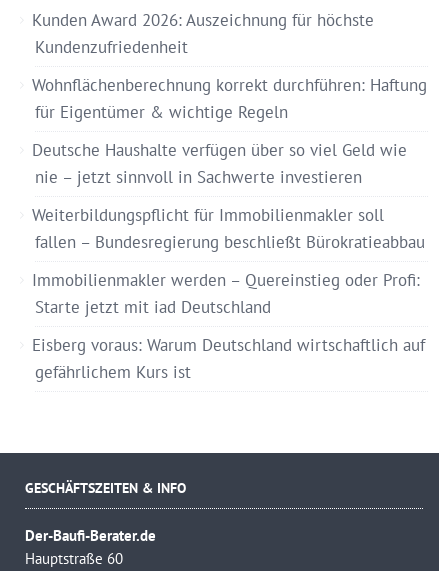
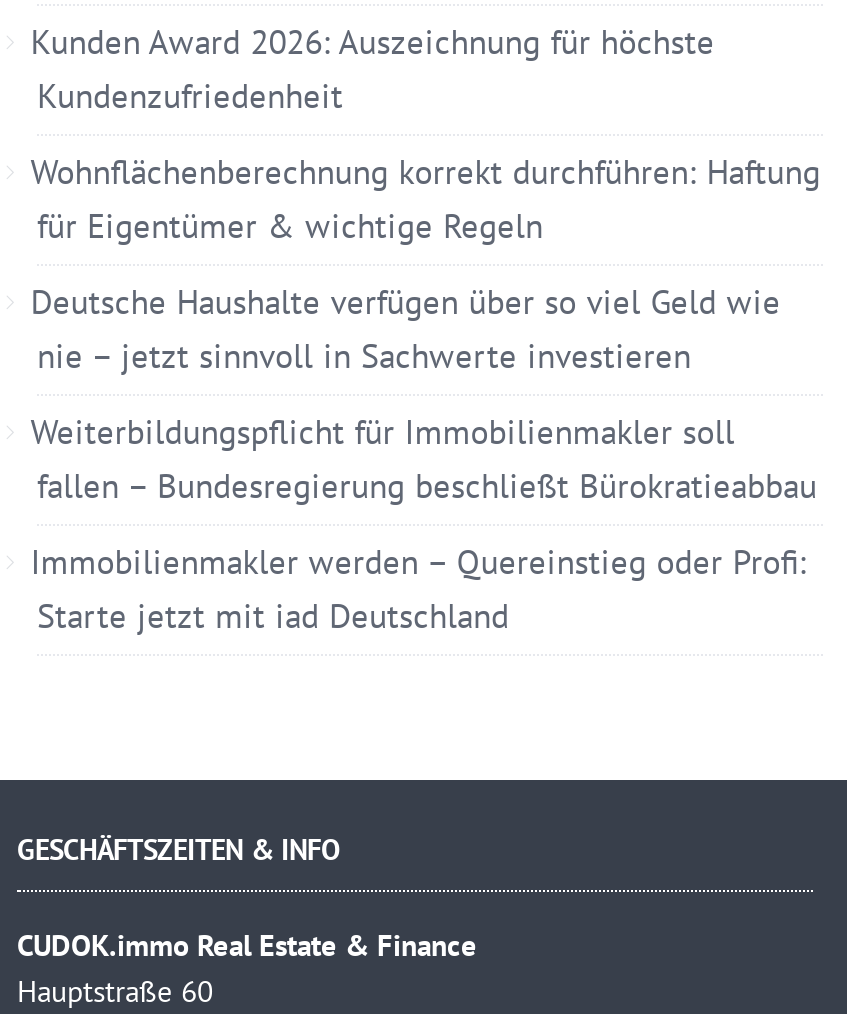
[32,334,425,383] Eisberg voraus: Warum Deutschland wirtschaftlich auf | gefährlichem Kurs ist -> none
[25,526,156,545] Der-Baufi-Berater.de -> [17,925,477,963] CUDOK.immo Real Estate & Finance

